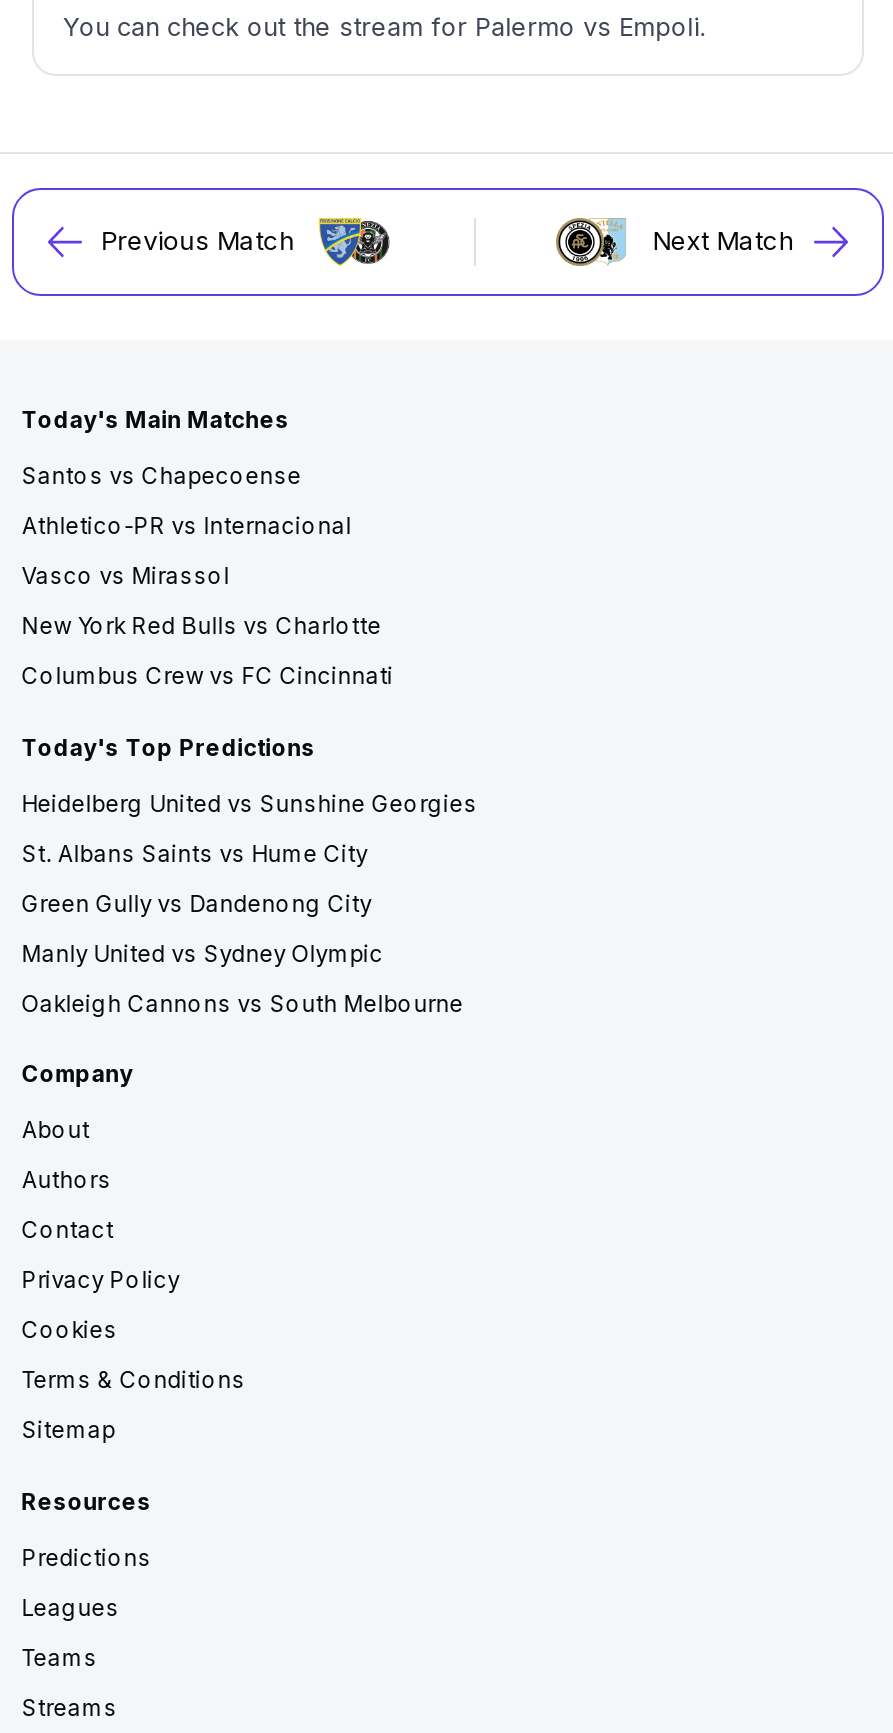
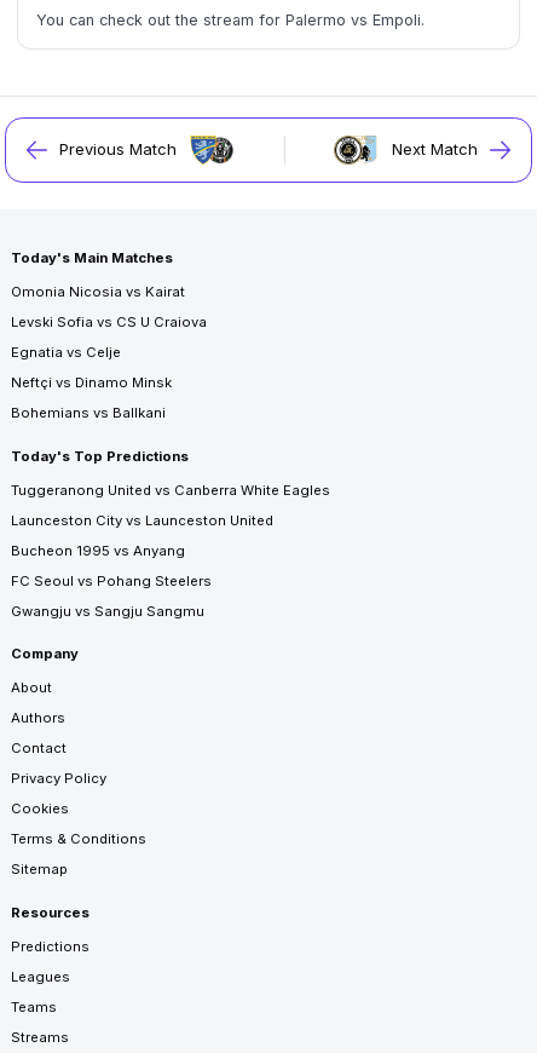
[22,462,302,490] Santos vs Chapecoense -> [11,283,185,300] Omonia Nicosia vs Kairat
[22,512,352,540] Athletico-PR vs Internacional -> [11,314,207,331] Levski Sofia vs CS U Craiova
[22,562,230,590] Vasco vs Mirassol -> [11,344,121,361] Egnatia vs Celje
[22,612,382,640] New York Red Bulls vs Charlotte -> [11,374,172,391] Neftçi vs Dinamo Minsk
[22,662,394,690] Columbus Crew vs FC Cincinnati -> [11,404,165,421] Bohemians vs Ballkani
[22,789,478,817] Heidelberg United vs Sunshine Georgies -> [11,481,330,498] Tuggeranong United vs Canberra White Eagles
[22,839,368,867] St. Albans Saints vs Hume City -> [11,512,273,529] Launceston City vs Launceston United
[22,889,372,917] Green Gully vs Dandenong City -> [11,542,185,559] Bucheon 1995 vs Anyang
[22,939,384,967] Manly United vs Sydney Olympic -> [11,572,211,589] FC Seoul vs Pohang Steelers
[22,989,464,1017] Oakleigh Cannons vs South Melbourne -> [11,602,204,619] Gwangju vs Sangju Sangmu

